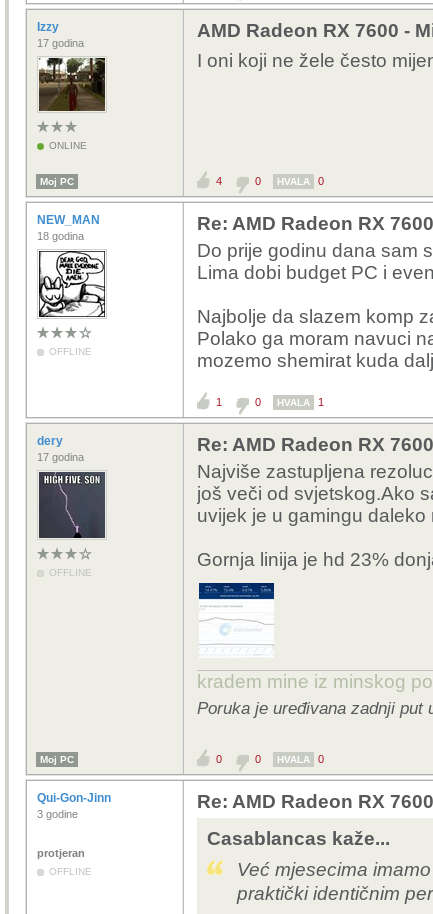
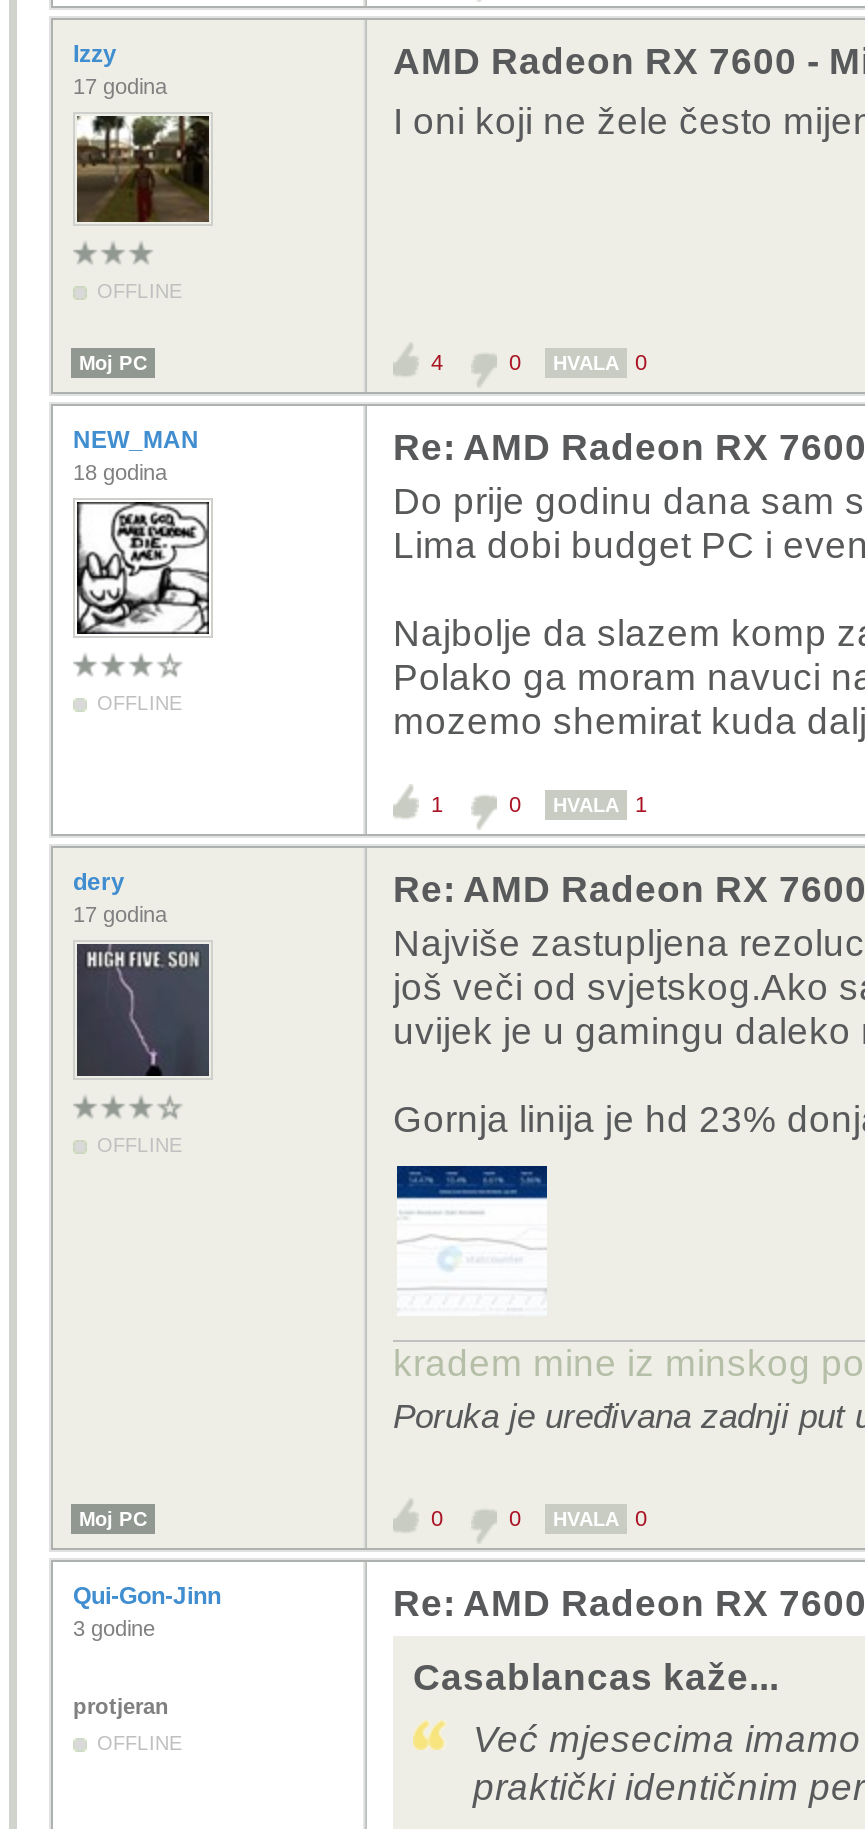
[49,140,87,151] ONLINE -> [97,280,183,302] OFFLINE

